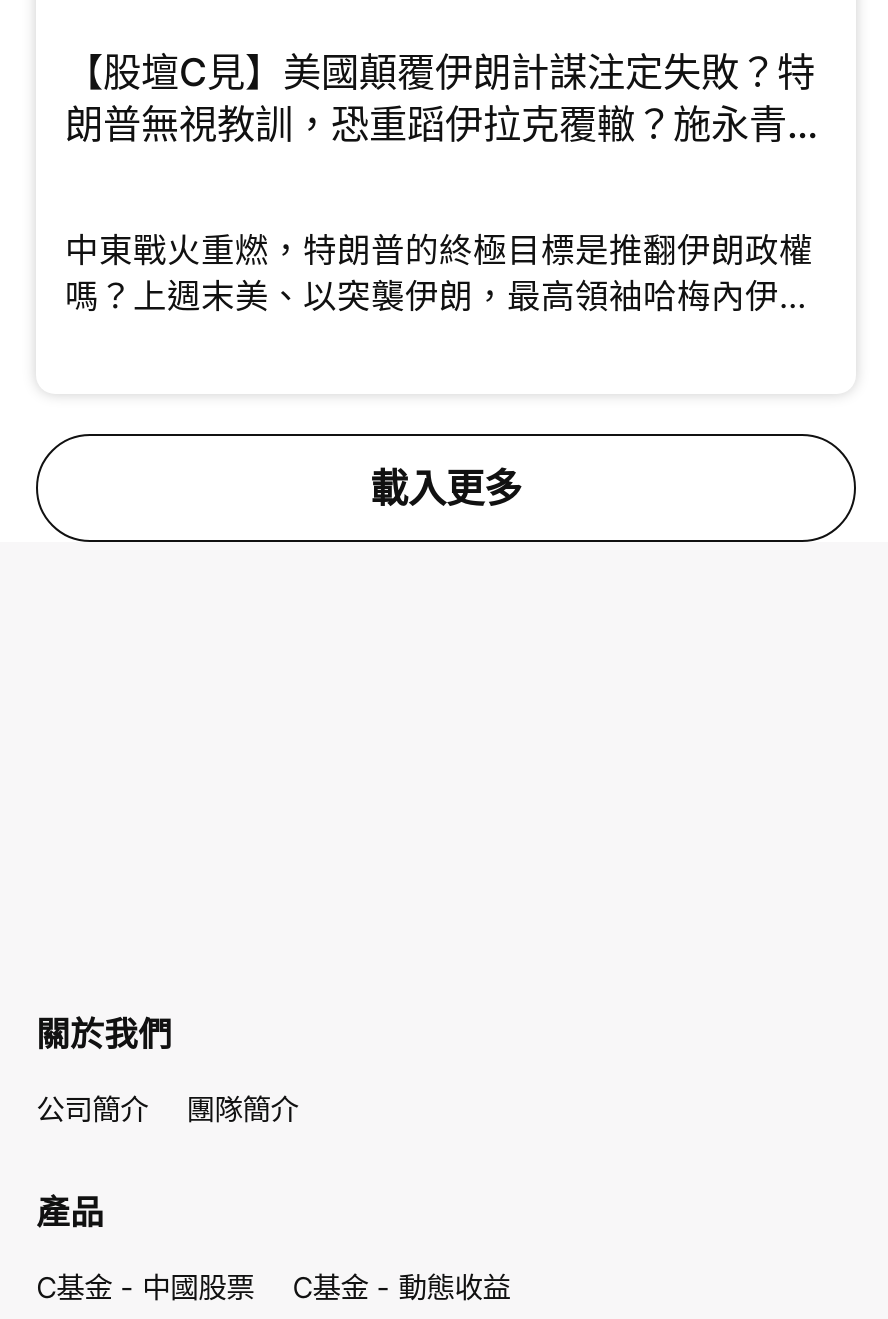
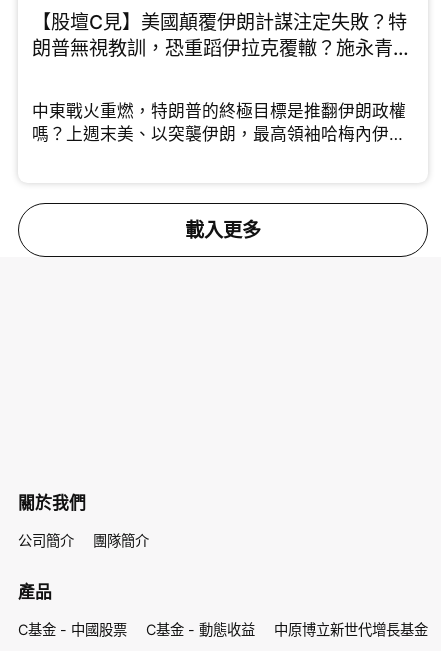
none -> [274,621,428,638] 中原博立新世代增長基金

